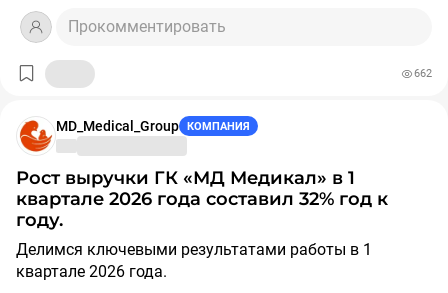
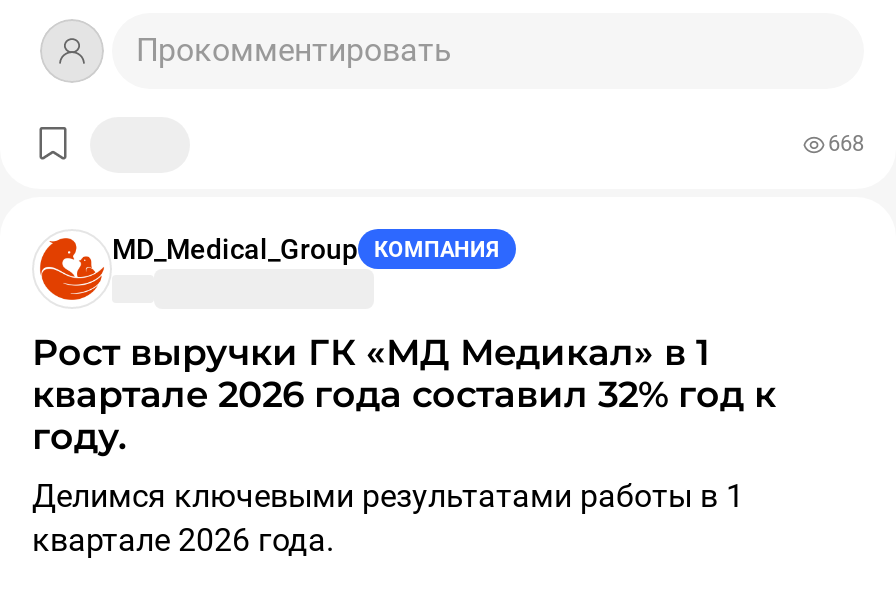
[414,67,432,80] 662 -> [828,131,864,157] 668

